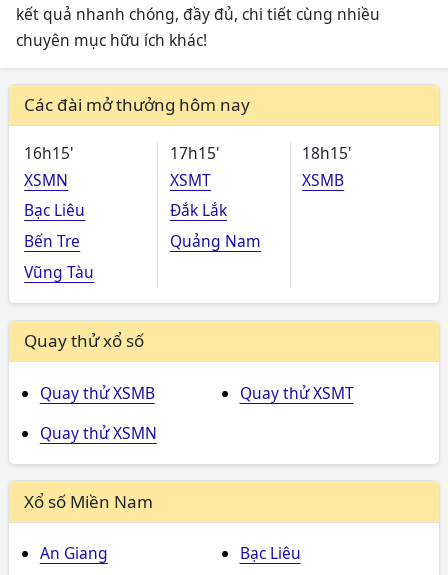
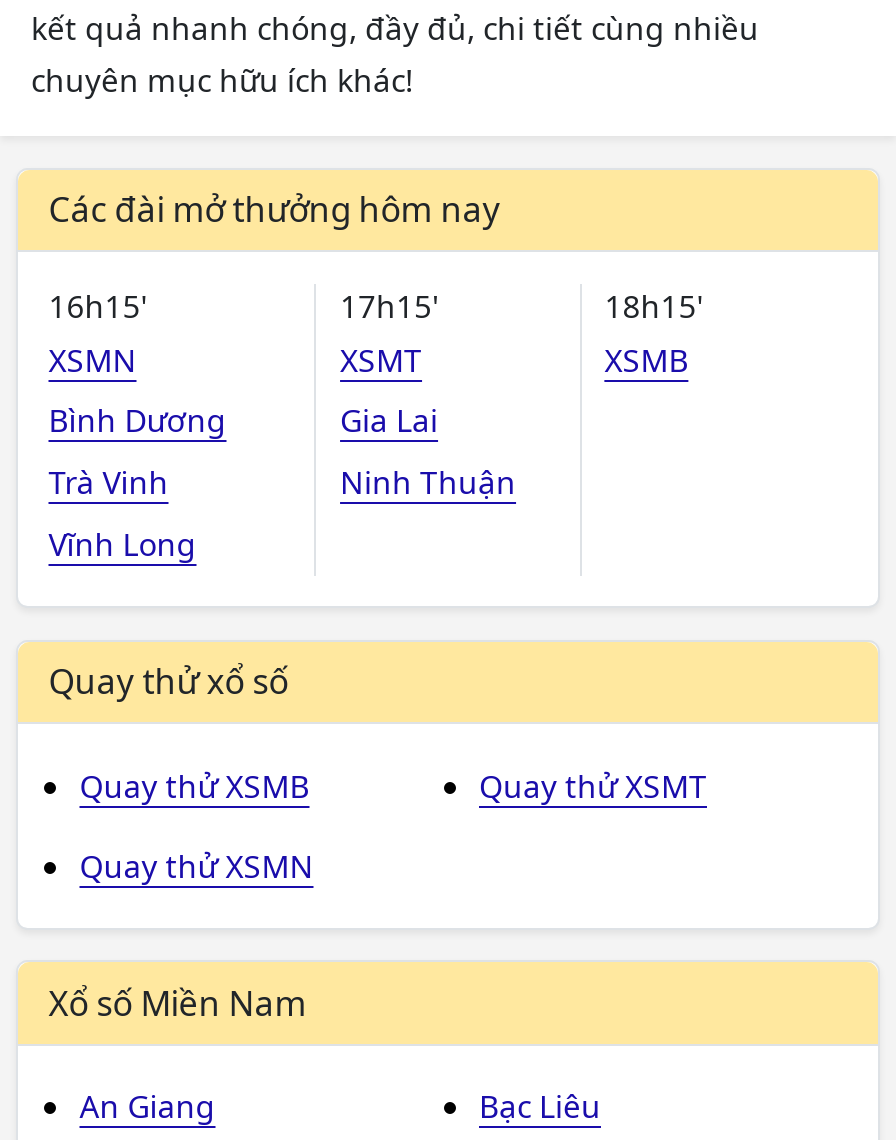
[24,199,94,283] Bạc Liêu | Bến Tre | Vũng Tàu -> [48,399,226,566] Bình Dương | Trà Vinh | Vĩnh Long
[170,199,261,252] Đắk Lắk | Quảng Nam -> [340,399,516,504] Gia Lai | Ninh Thuận

